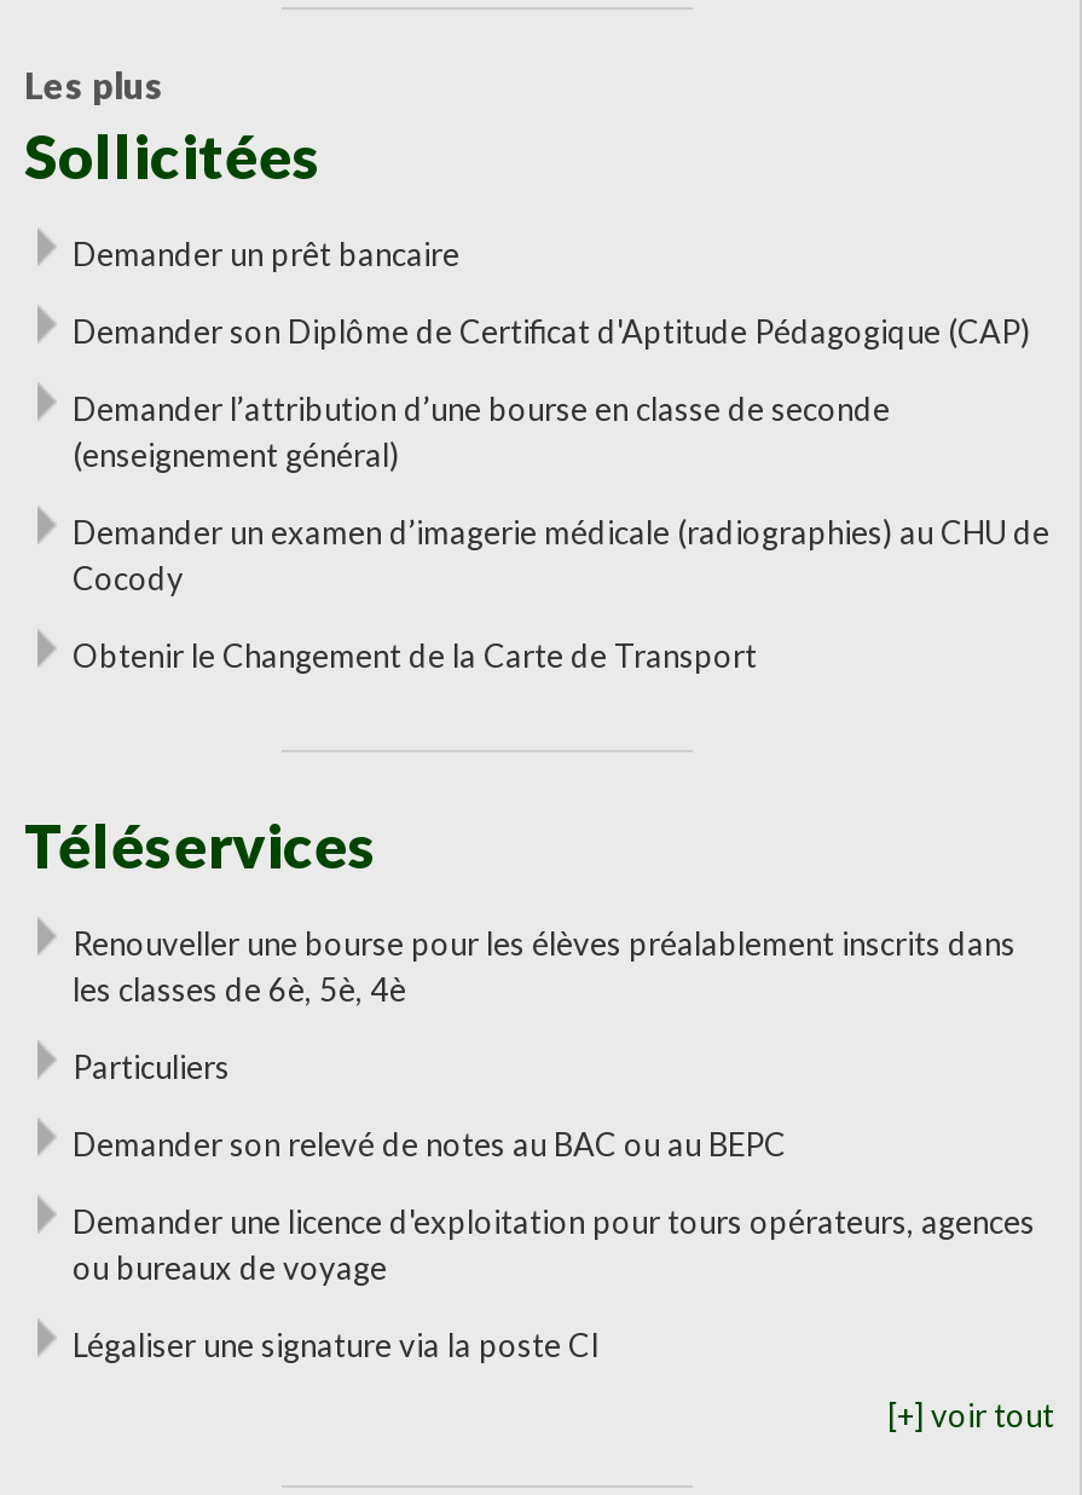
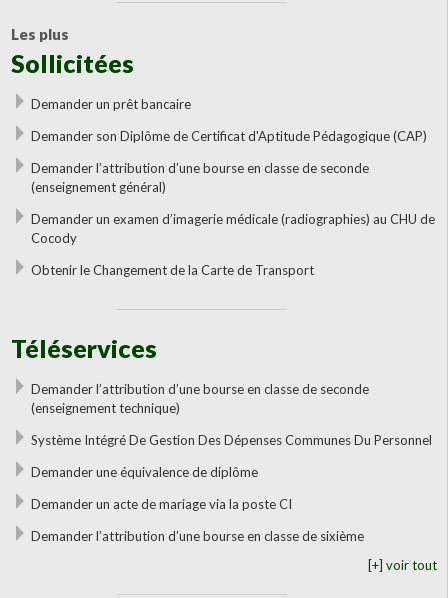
[73,924,1016,1009] Renouveller une bourse pour les élèves préalablement inscrits dans | les classes de 6è, 5è, 4è -> [30,381,368,416] Demander l’attribution d’une bourse en classe de seconde | (enseignement technique)
[73,1047,230,1086] Particuliers -> [30,432,431,448] Système Intégré De Gestion Des Dépenses Communes Du Personnel
[73,1125,786,1164] Demander son relevé de notes au BAC ou au BEPC -> [30,464,257,480] Demander une équivalence de diplôme
[73,1202,1035,1287] Demander une licence d'exploitation pour tours opérateurs, agences | ou bureaux de voyage -> [30,496,291,512] Demander un acte de mariage via la poste CI
[73,1326,600,1364] Légaliser une signature via la poste CI -> [30,528,363,544] Demander l’attribution d’une bourse en classe de sixième

